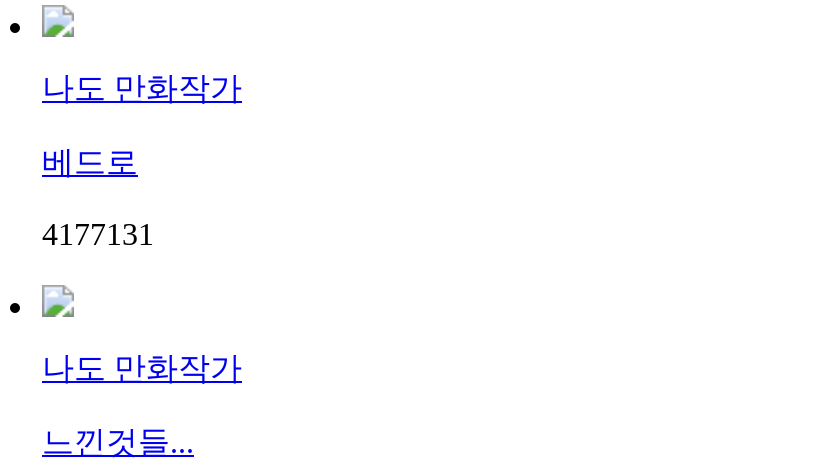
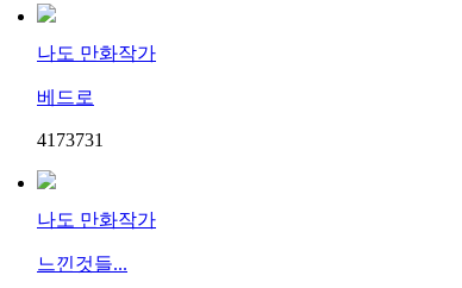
[42,216,154,250] 41771 31 -> [37,129,104,149] 41737 31

